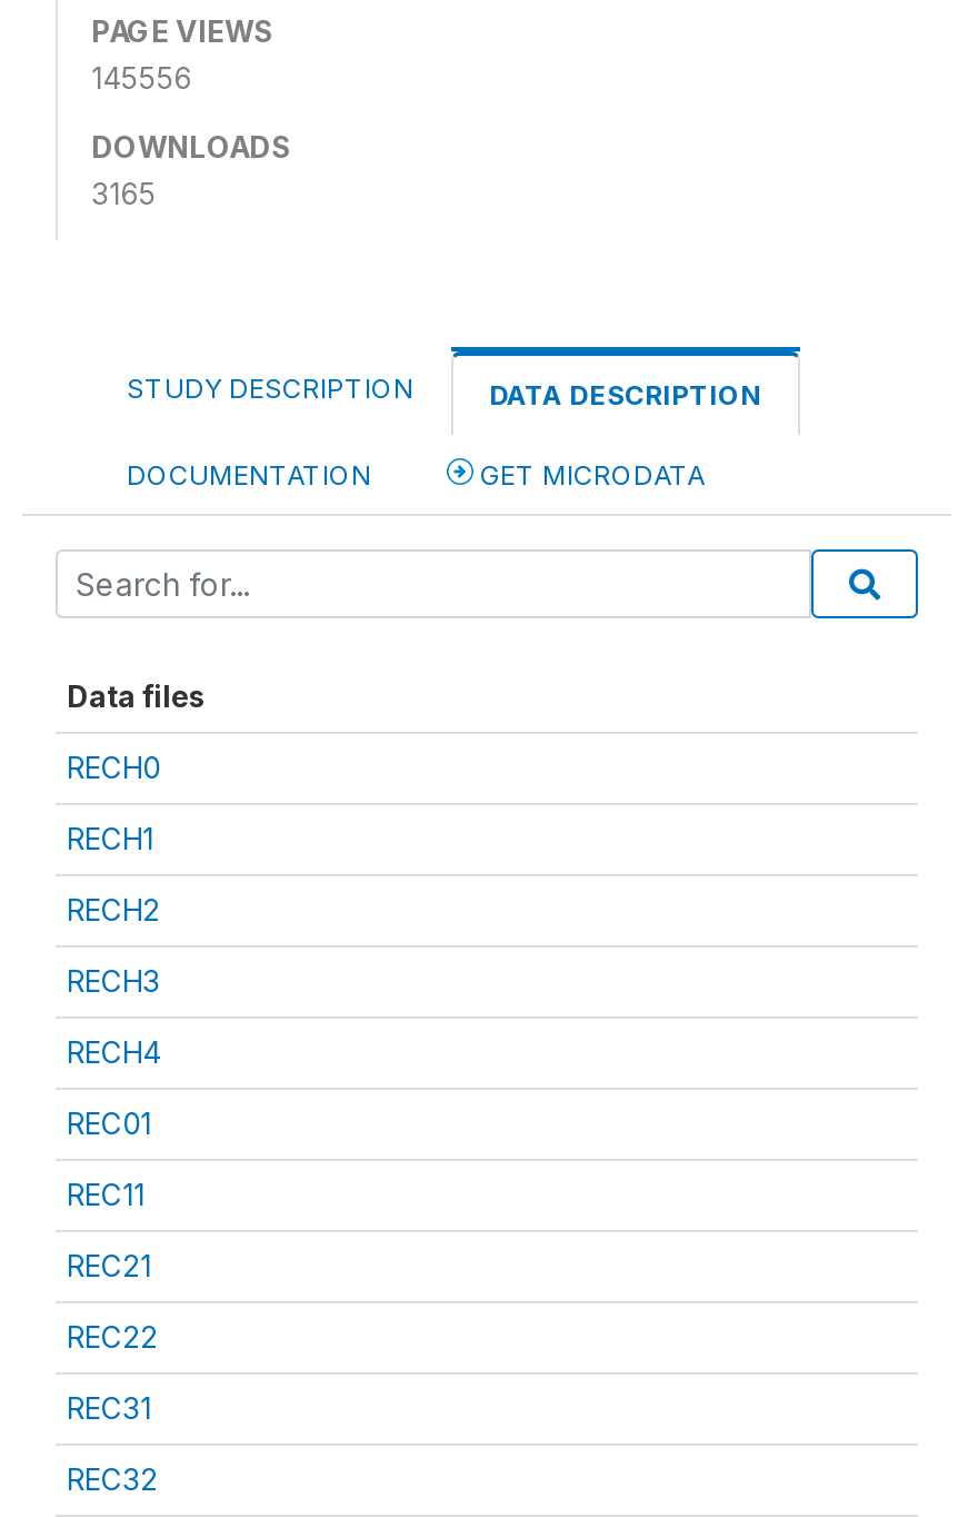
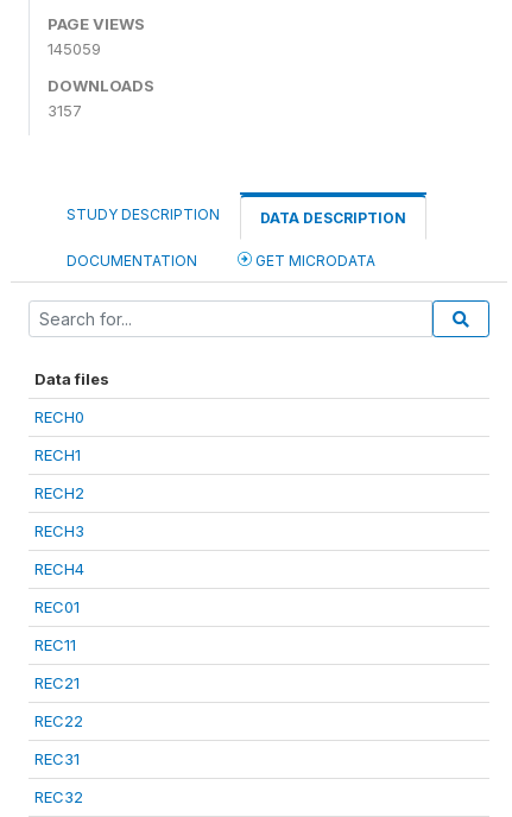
[91,59,191,95] 145556 -> [48,39,101,58] 145059
[91,175,156,210] 3165 -> [48,100,82,119] 3157

